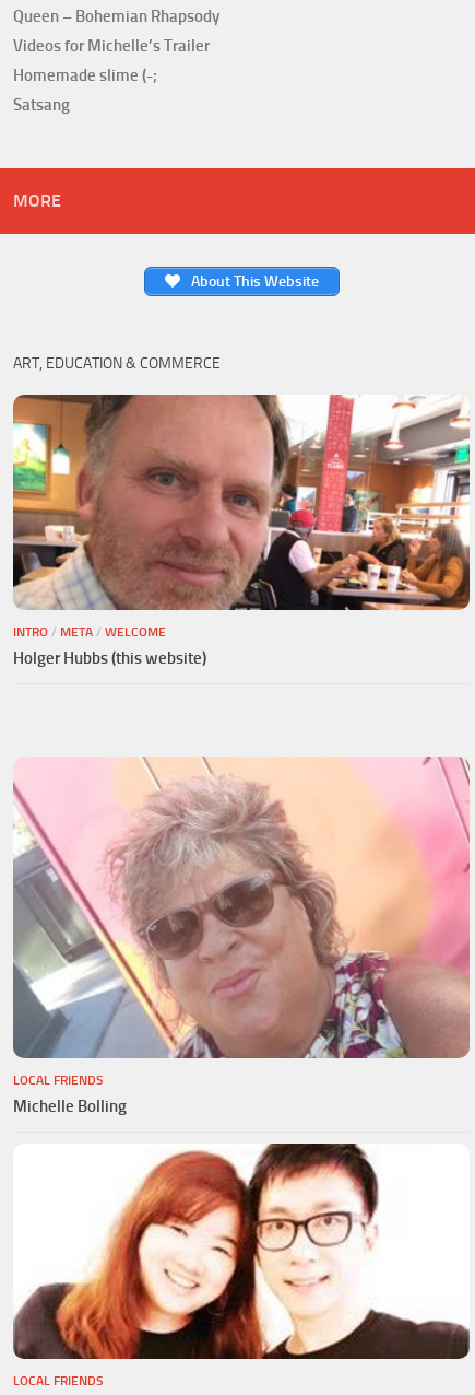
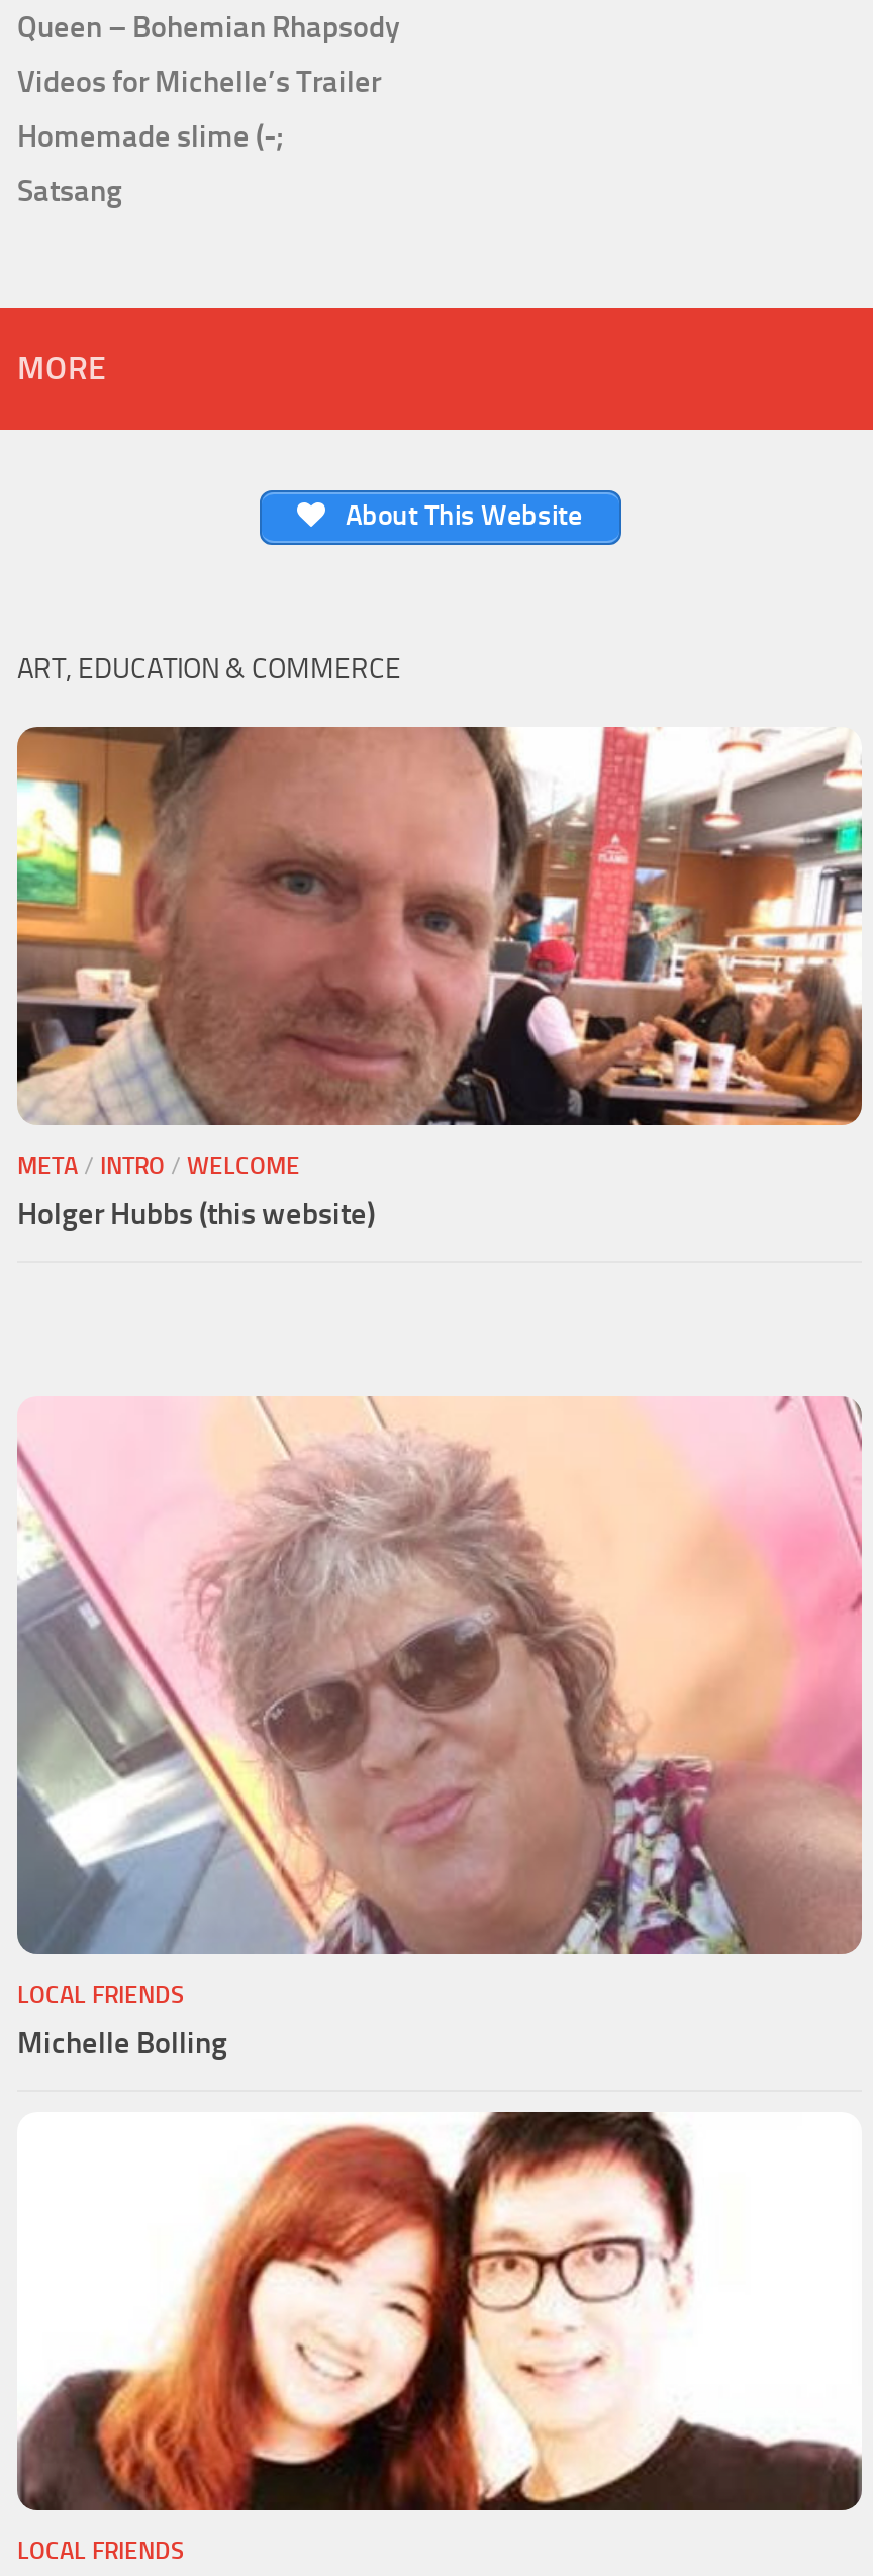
[13,624,166,640] INTRO / META / WELCOME -> [17,1151,300,1179] META / INTRO / WELCOME

